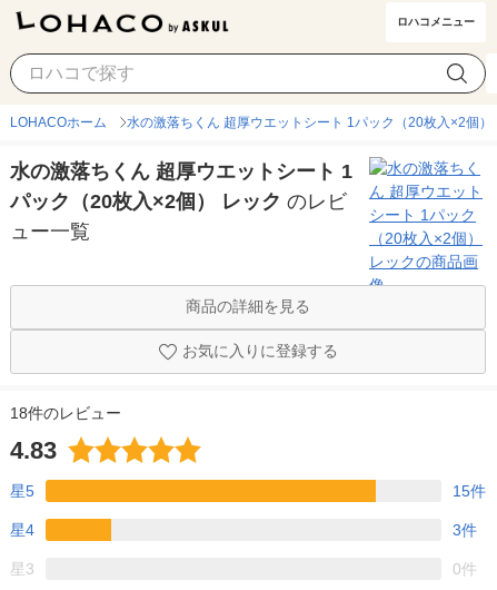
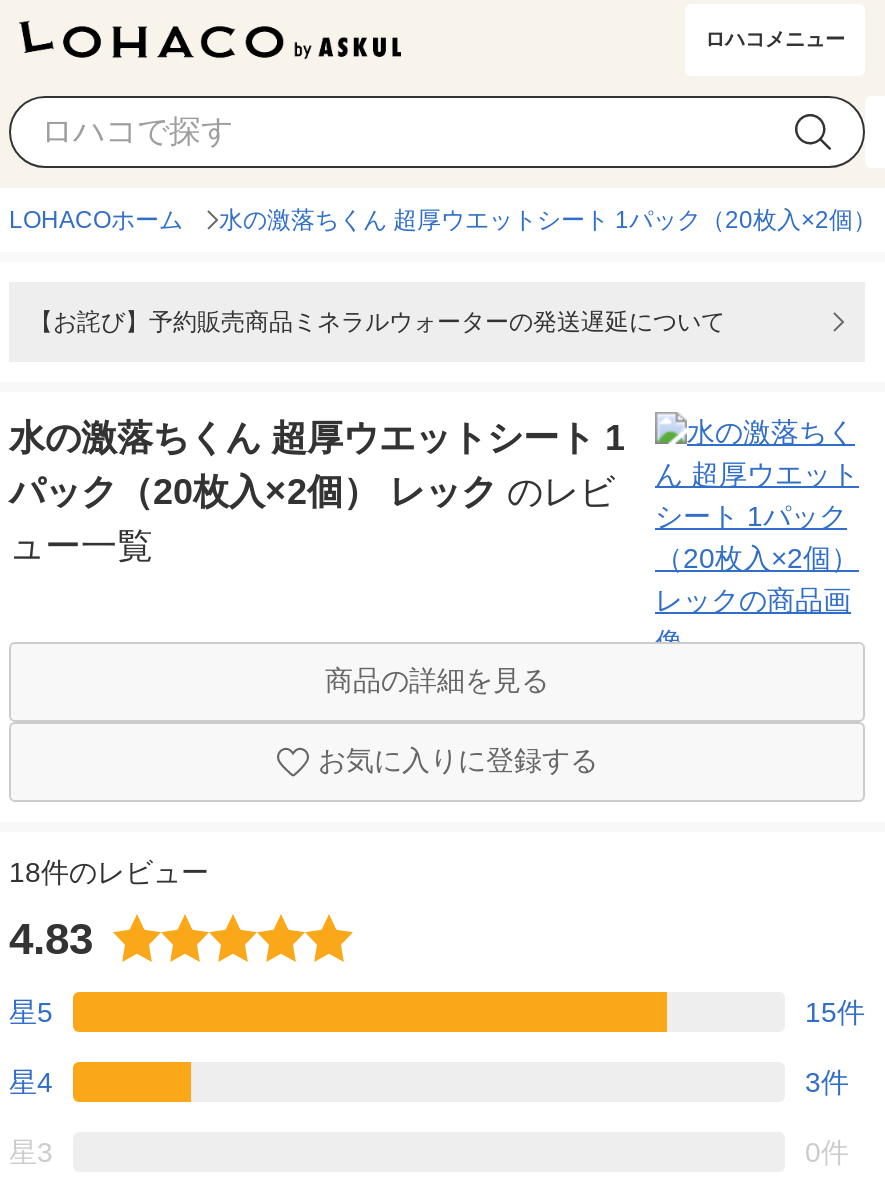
none -> [29,308,725,336] 【お詫び】予約販売商品ミネラルウォーターの発送遅延について

